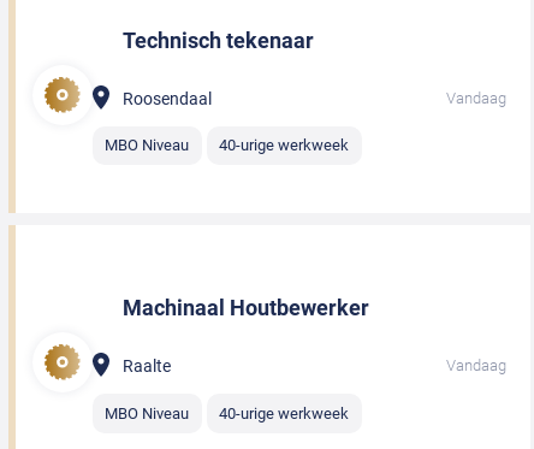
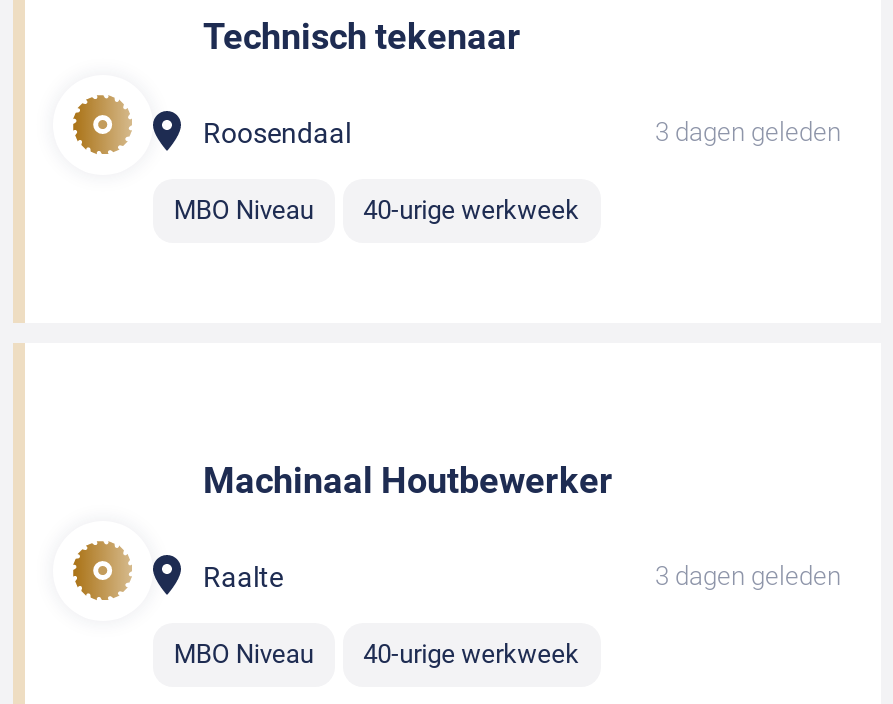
[446,89,506,107] Vandaag -> [655,116,841,146] 3 dagen geleden
[446,357,506,375] Vandaag -> [655,561,841,591] 3 dagen geleden

